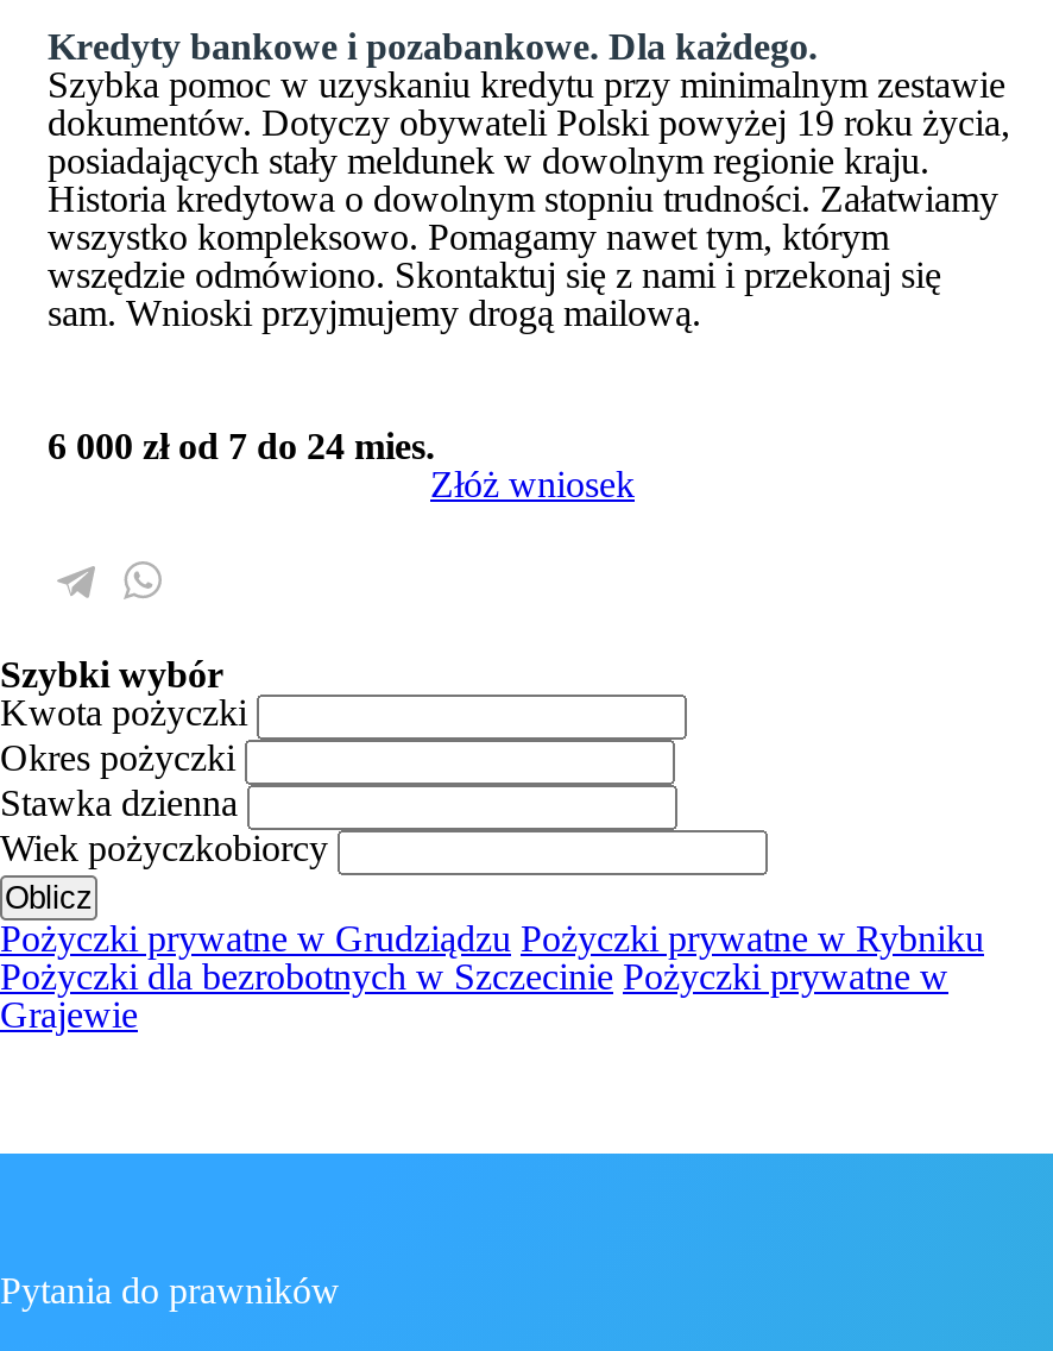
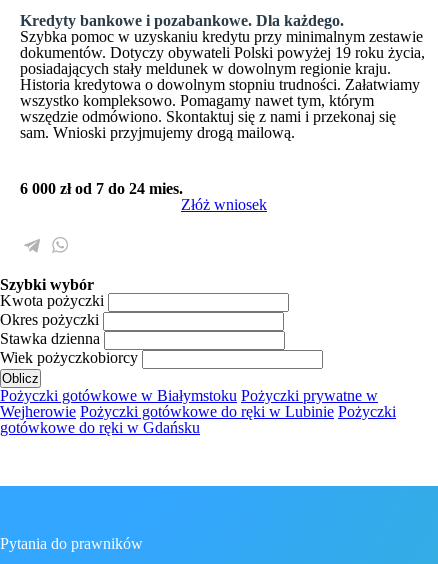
[0,918,984,1035] Pożyczki prywatne w Grudziądzu Pożyczki prywatne w Rybniku | Pożyczki dla bezrobotnych w Szczecinie Pożyczki prywatne w | Grajewie -> [0,387,396,436] Pożyczki gotówkowe w Białymstoku Pożyczki prywatne w | Wejherowie Pożyczki gotówkowe do ręki w Lubinie Pożyczki | gotówkowe do ręki w Gdańsku

